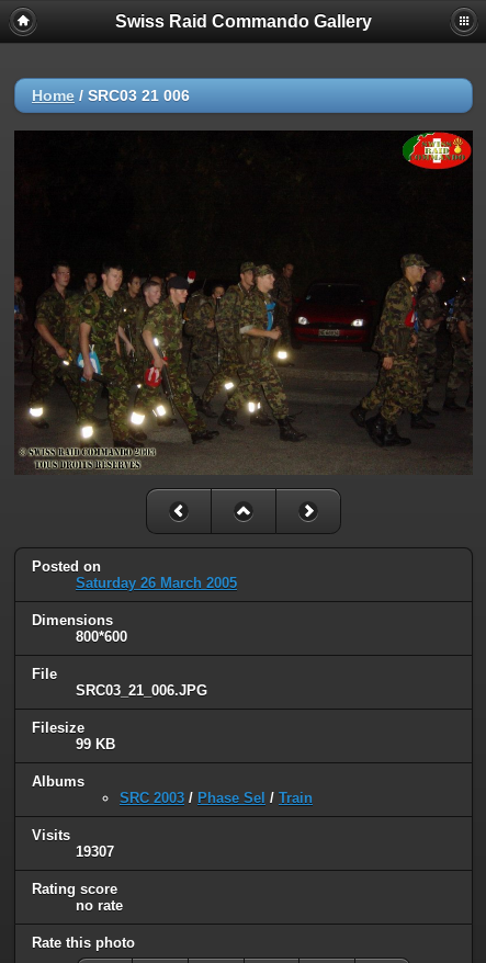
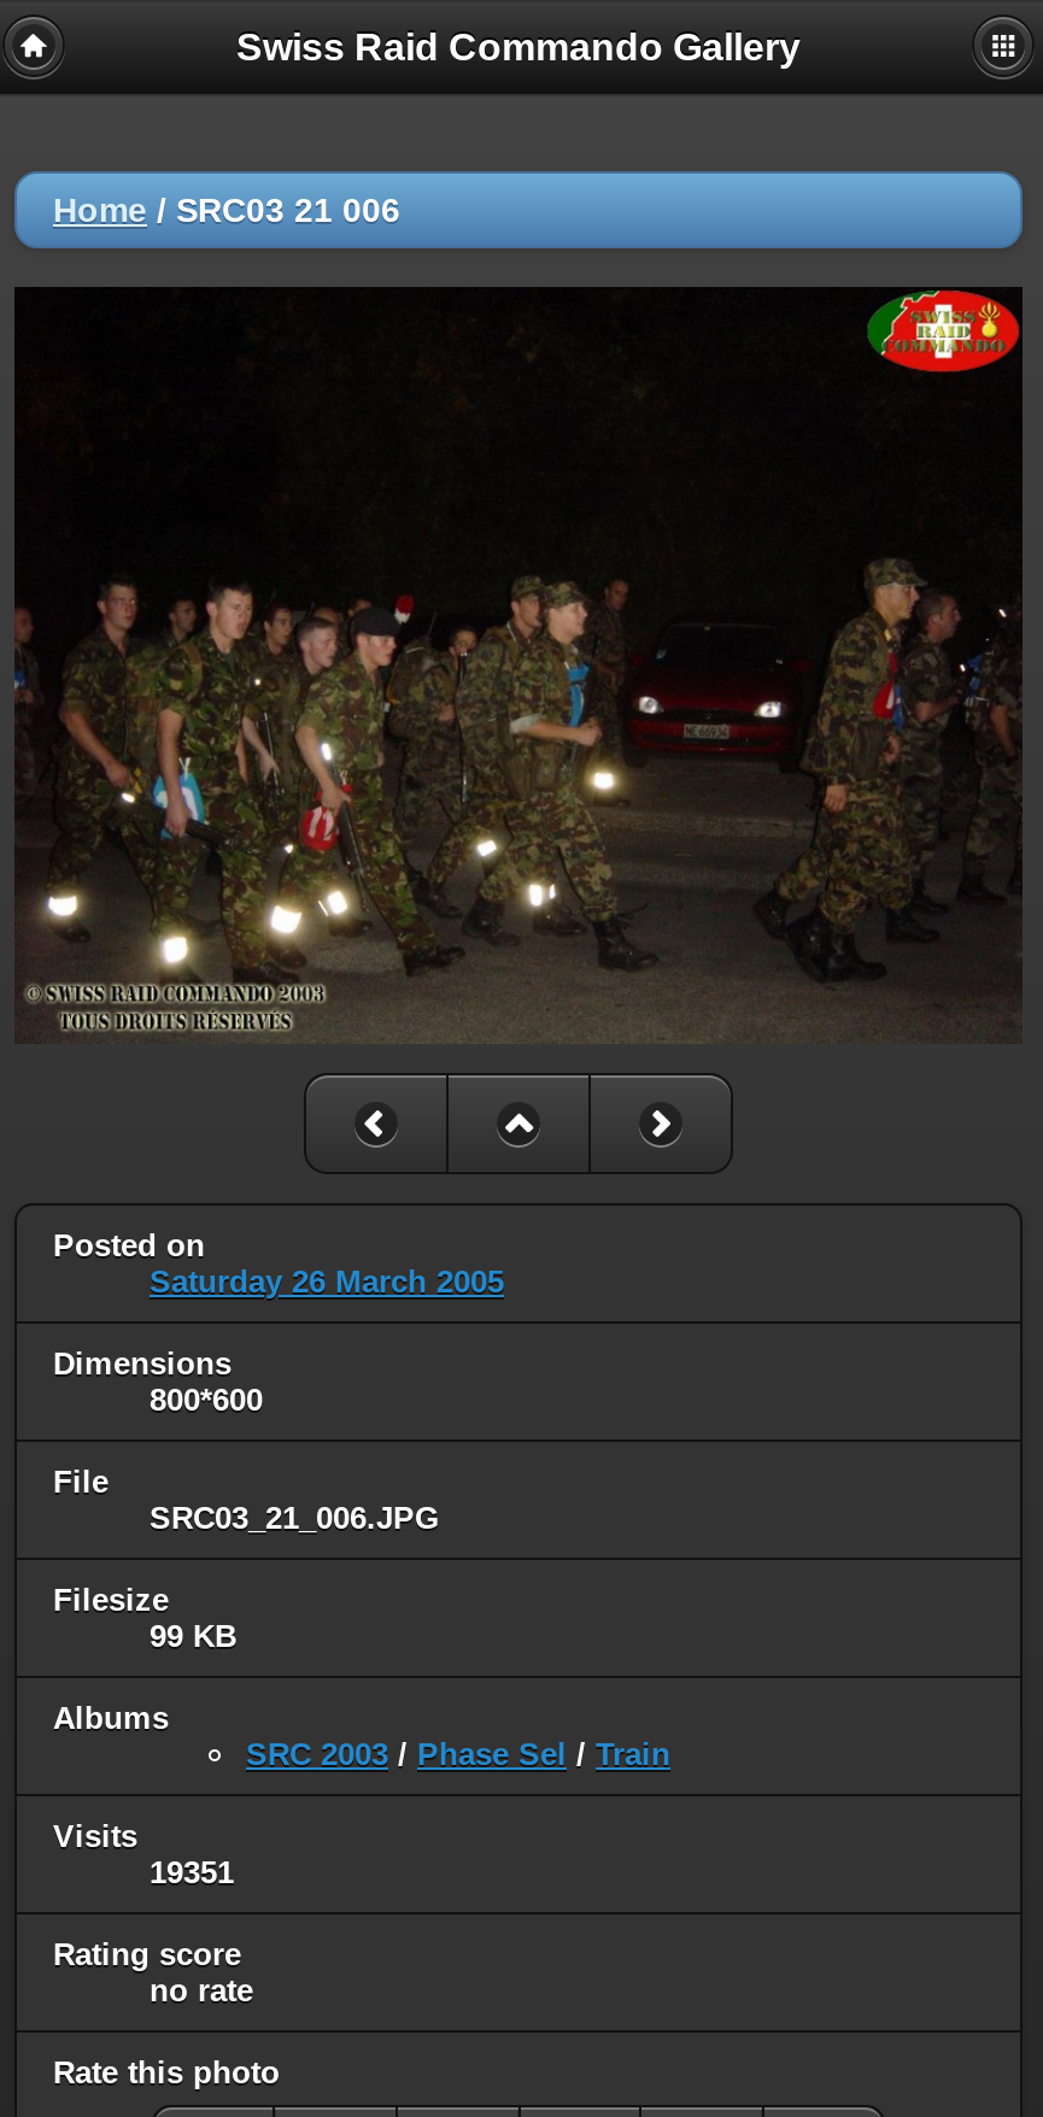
[76,843,114,860] 19307 -> [150,1854,234,1890] 19351

